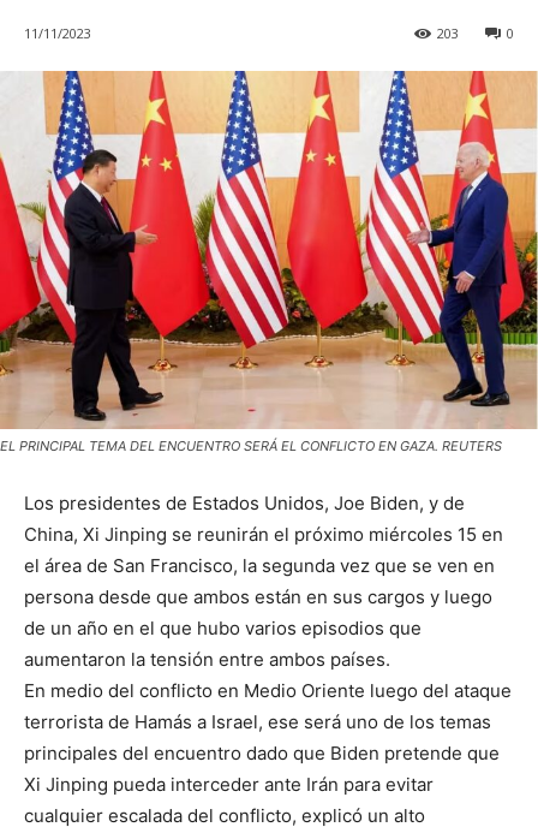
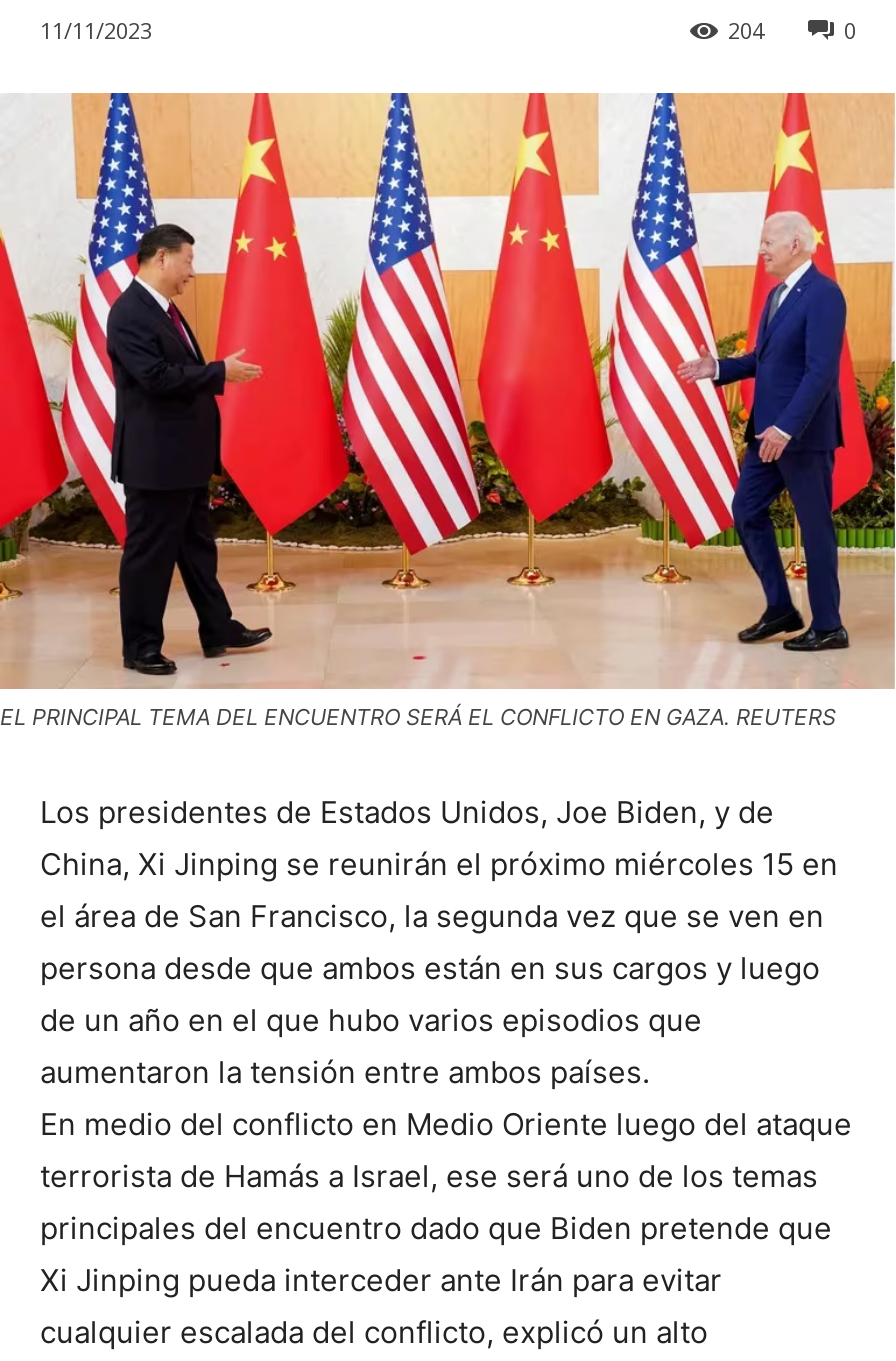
[437,24,459,42] 203 -> [728,15,764,45] 204

